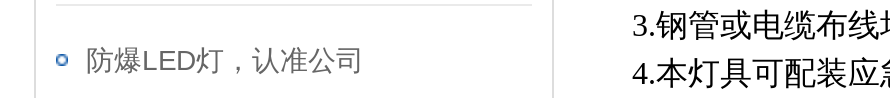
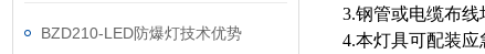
[86,44,364,76] 防爆LED灯，认准公司 -> [41,24,242,42] BZD210-LED防爆灯技术优势

